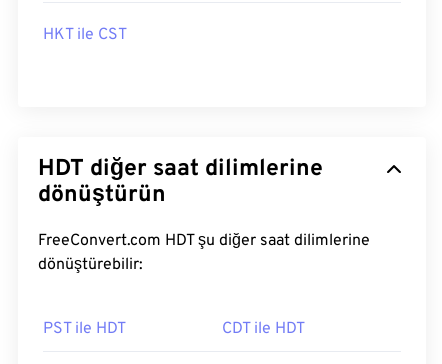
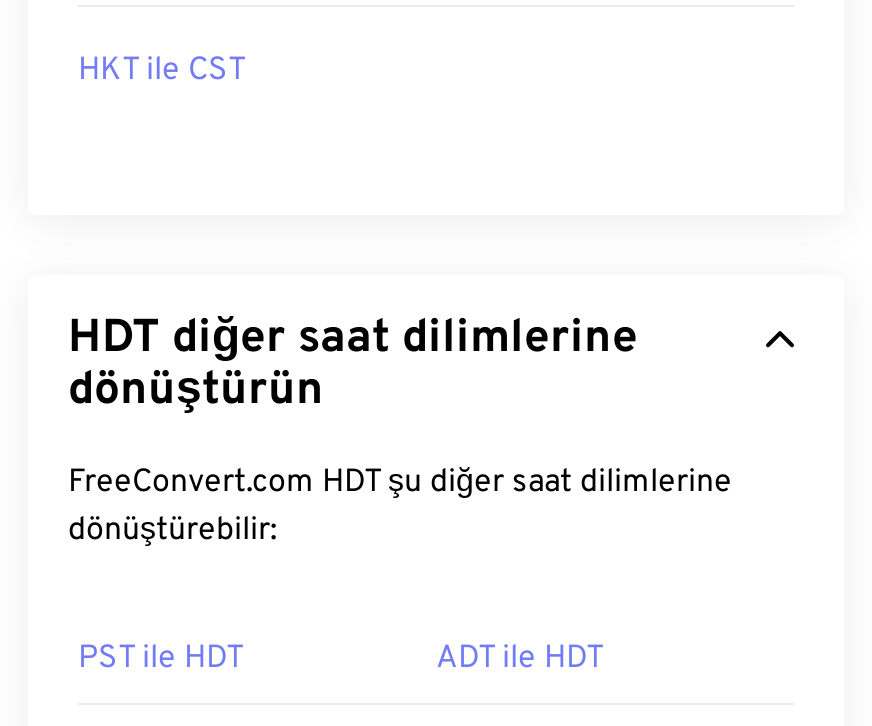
[222,319,305,339] CDT ile HDT -> [436,639,604,679] ADT ile HDT

